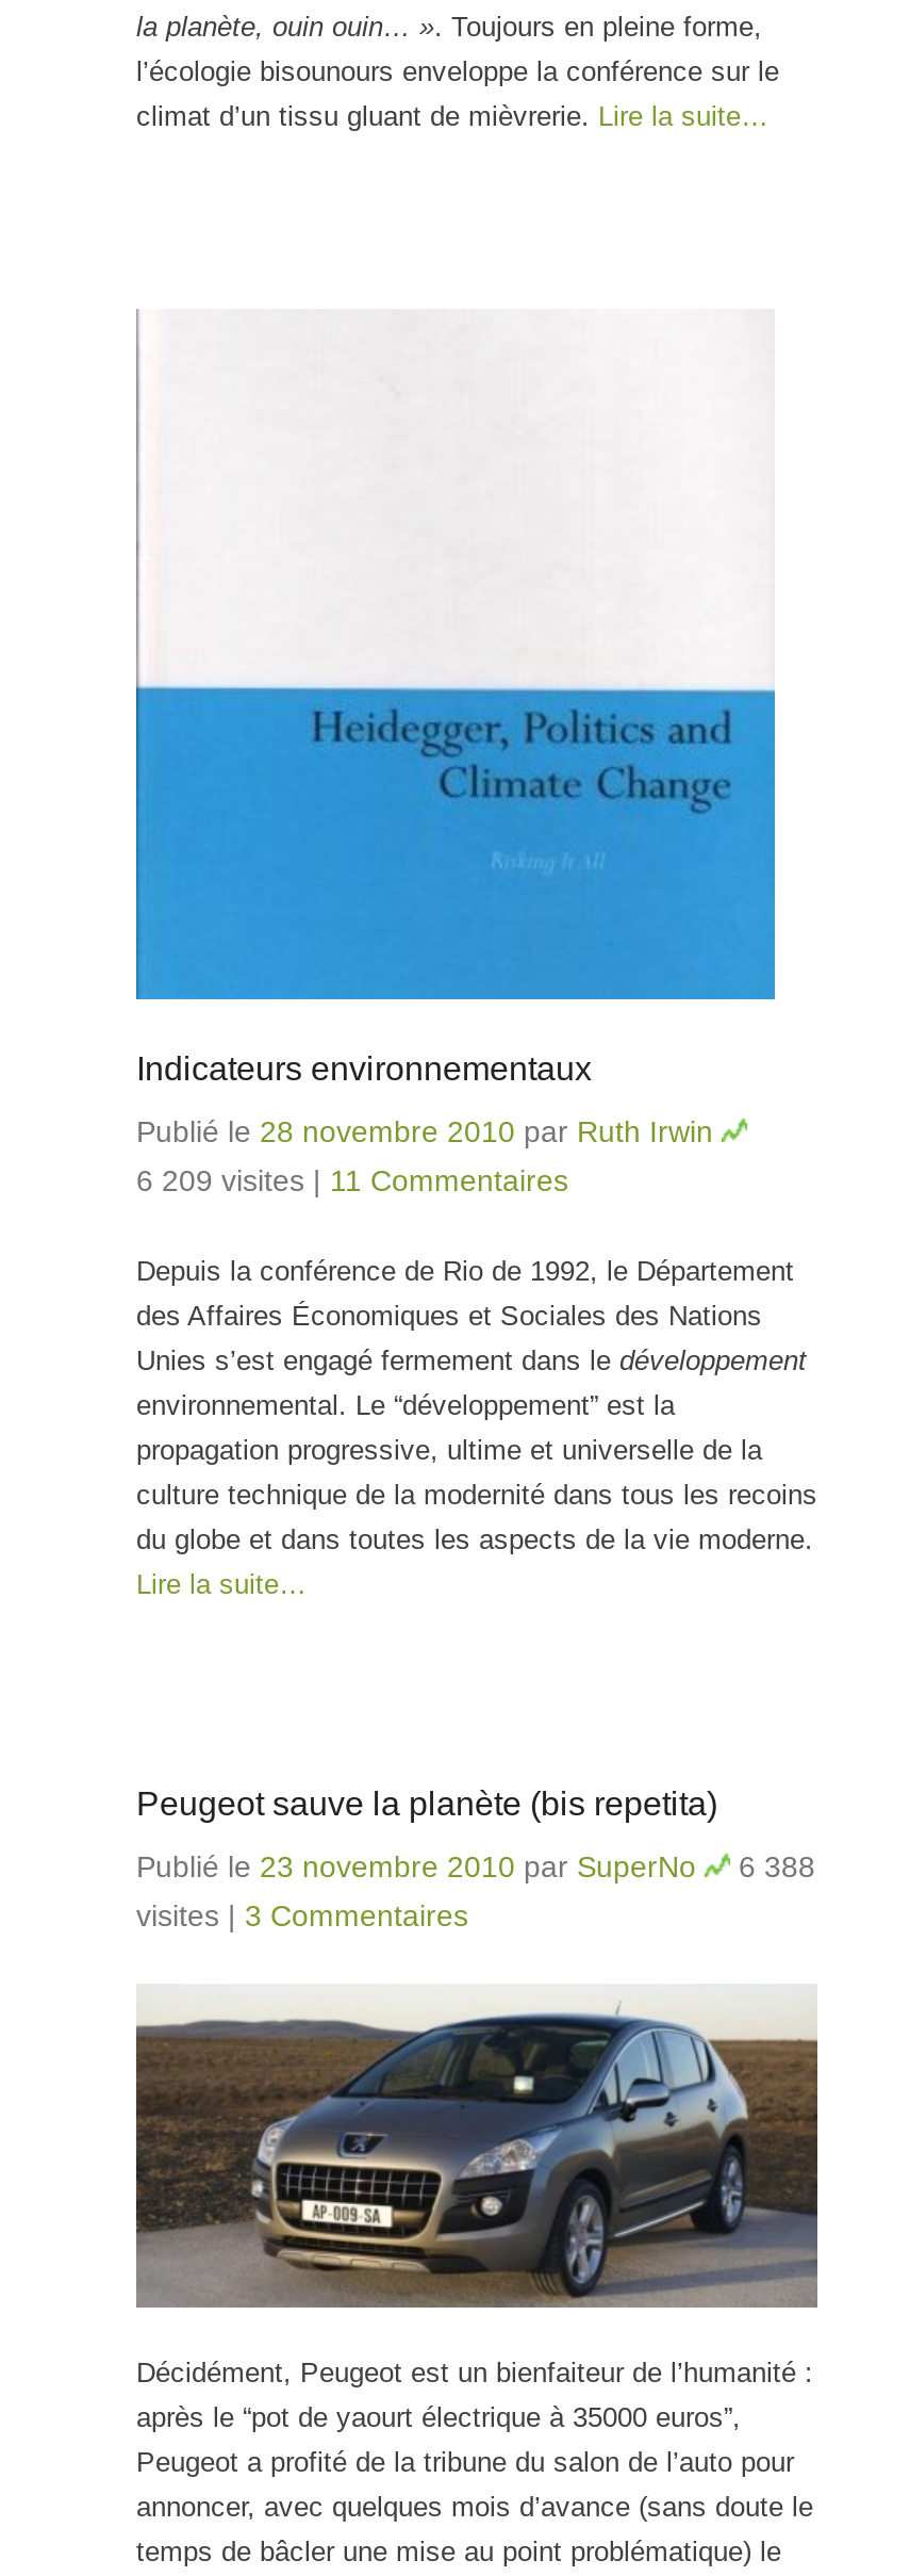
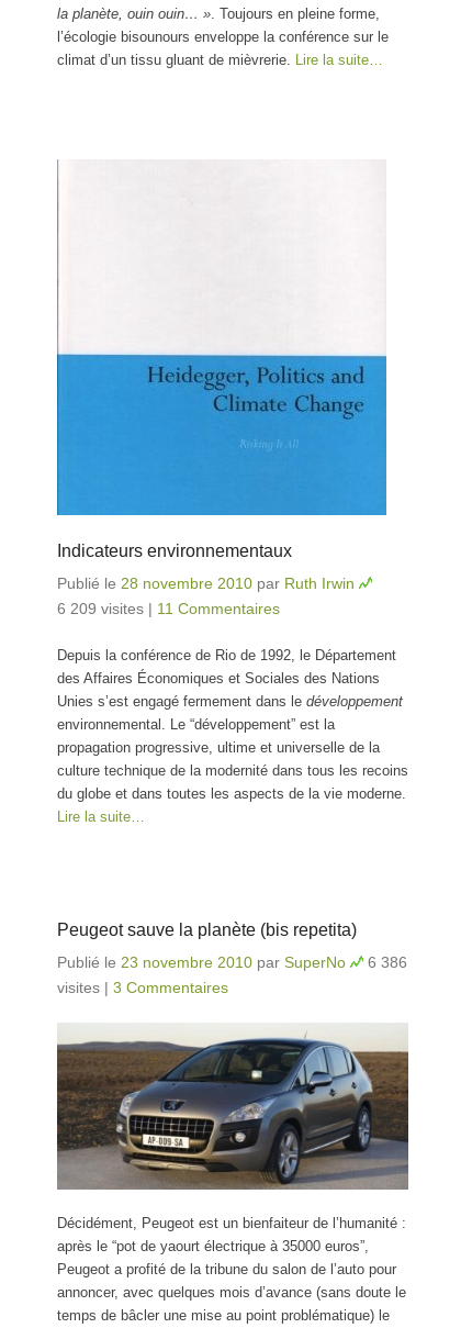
[136,1849,815,1884] Publié le 23 novembre 2010 par SuperNo 6 388 -> [57,953,407,971] Publié le 23 novembre 2010 par SuperNo 6 386

